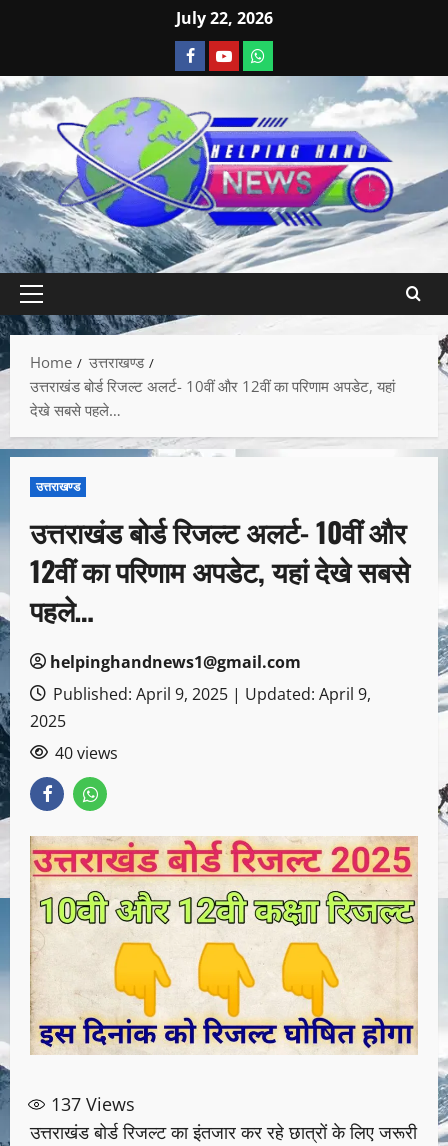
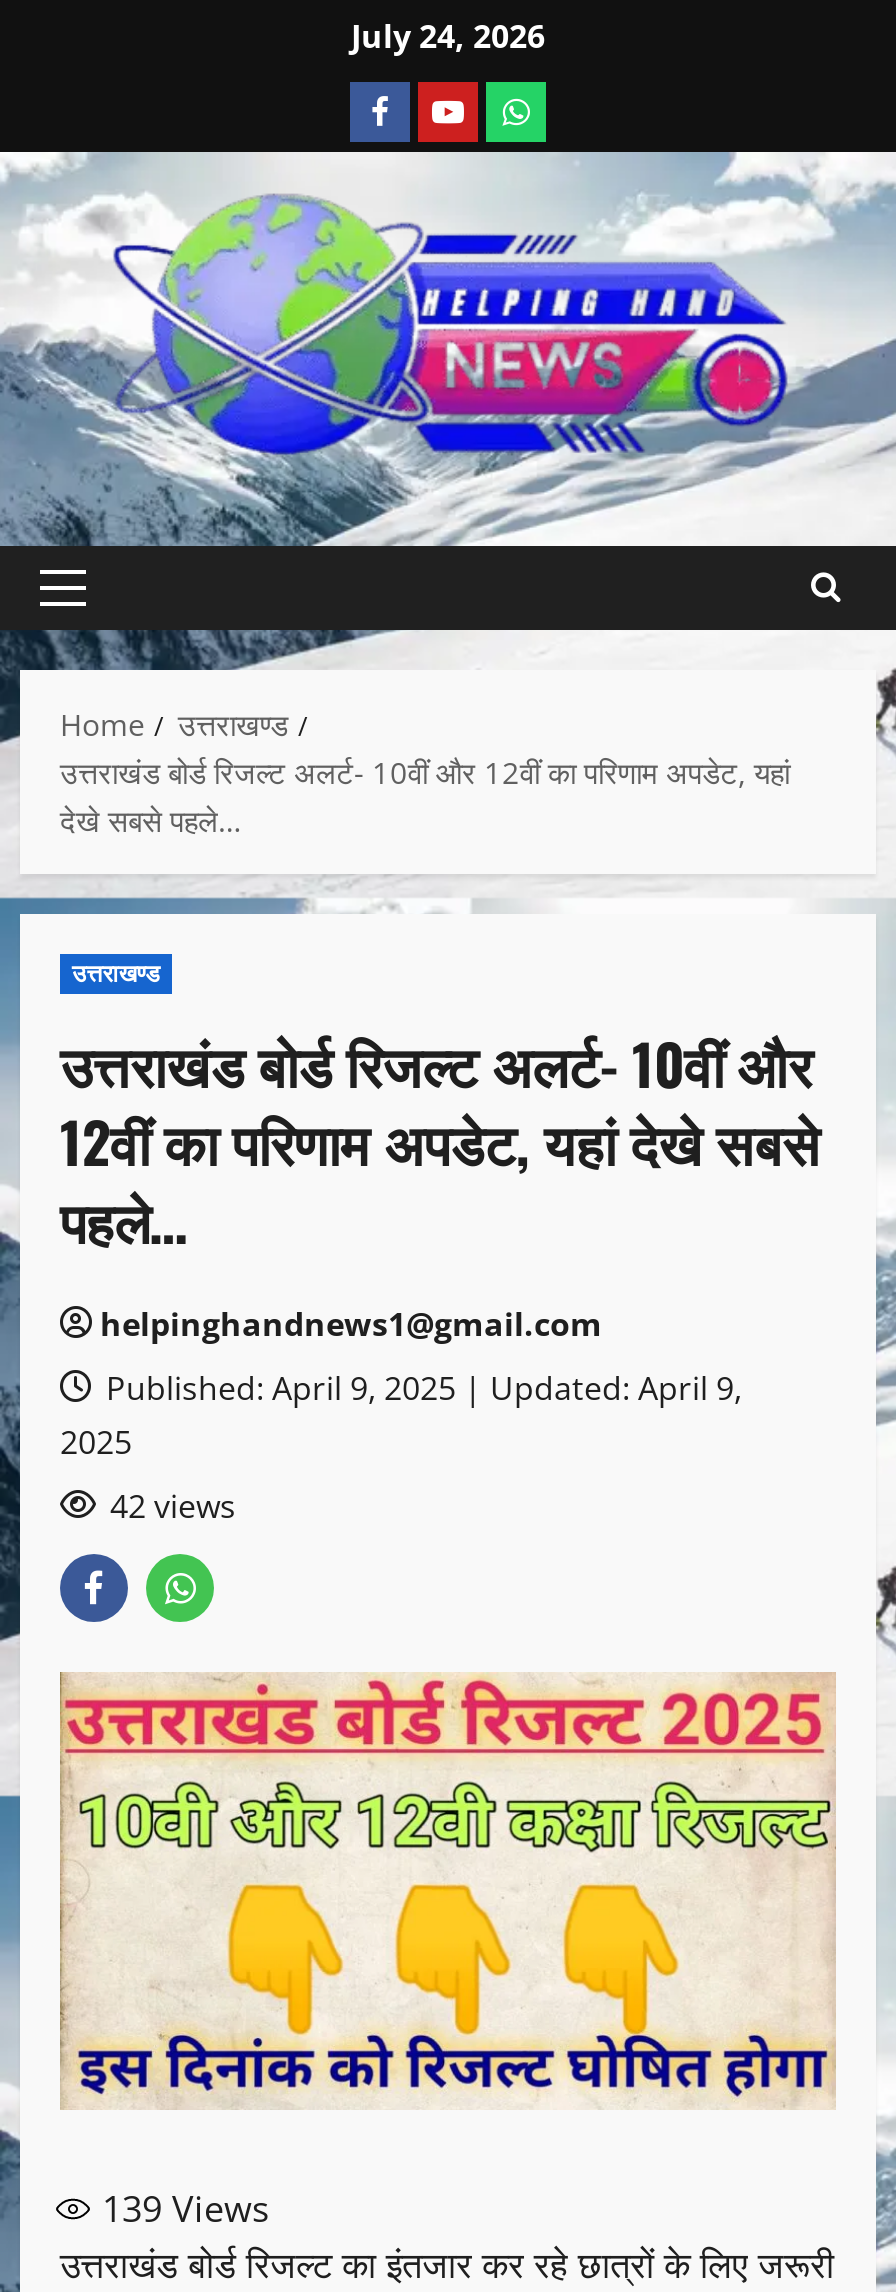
[175,7,272,29] July 22, 2026 -> [351,14,545,58] July 24, 2026
[55,742,118,764] 40 views -> [110,1485,236,1529] 42 views
[51,1092,135,1116] 137 Views -> [102,2183,270,2231] 139 Views

